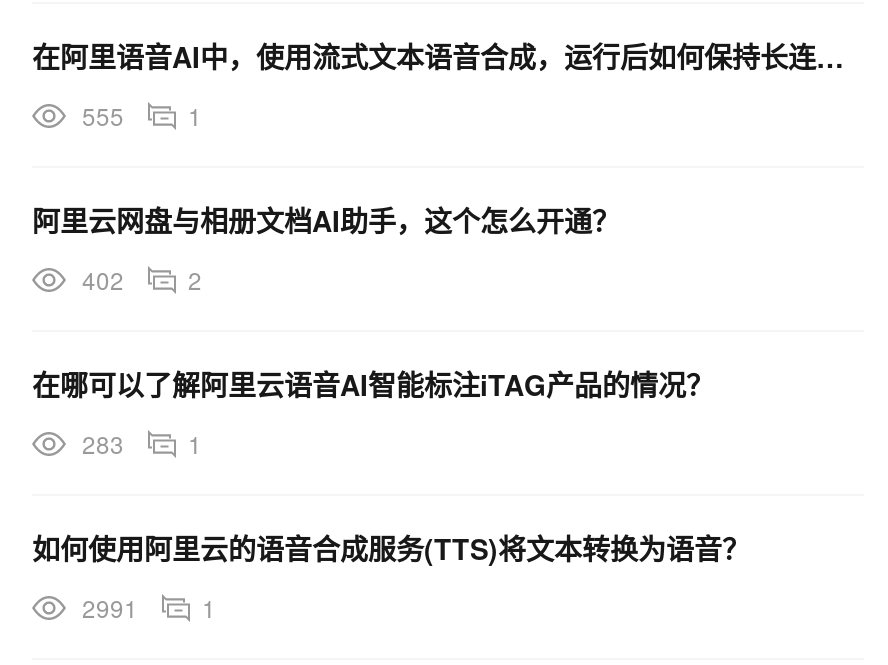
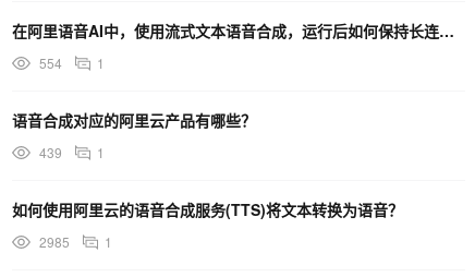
[82,98,202,132] 555 1 -> [39,53,105,72] 554 1
[32,200,714,460] 阿里云网盘与相册文档AI助手，这个怎么开通？ | 402 | 2 | 在哪可以了解阿里云语音AI智能标注iTAG产品的情况？ | 283 -> [12,109,256,161] 语音合成对应的阿里云产品有哪些？ | 439
[82,590,216,624] 2991 1 -> [39,232,112,251] 2985 1

